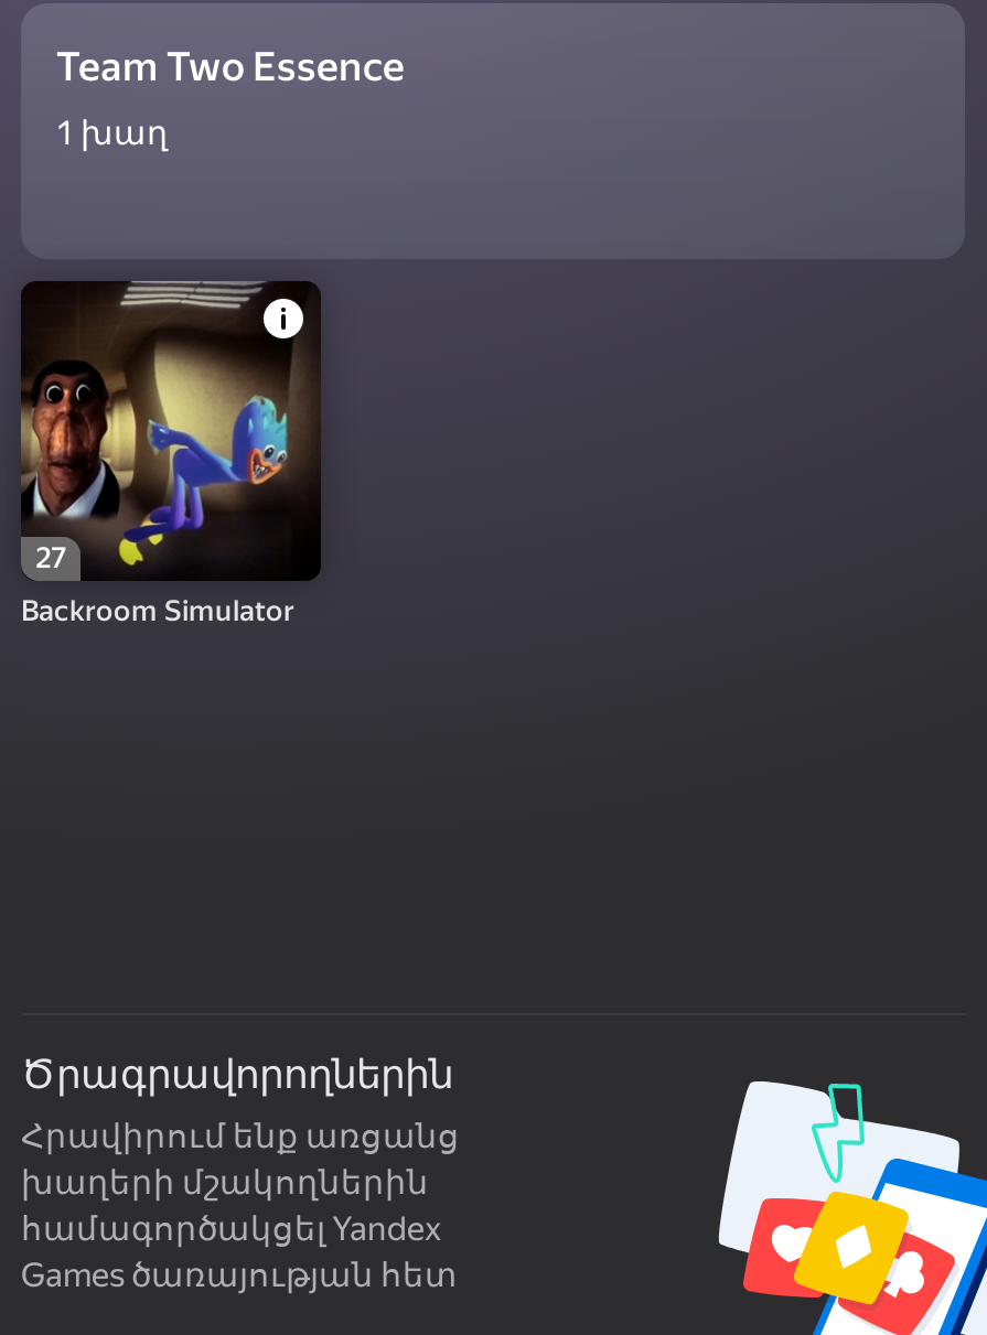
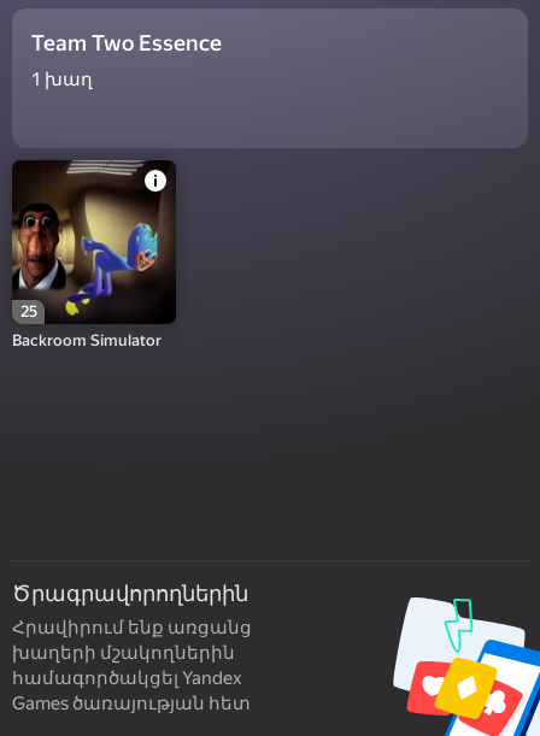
[35,541,66,574] 27 -> [20,302,37,320] 25

